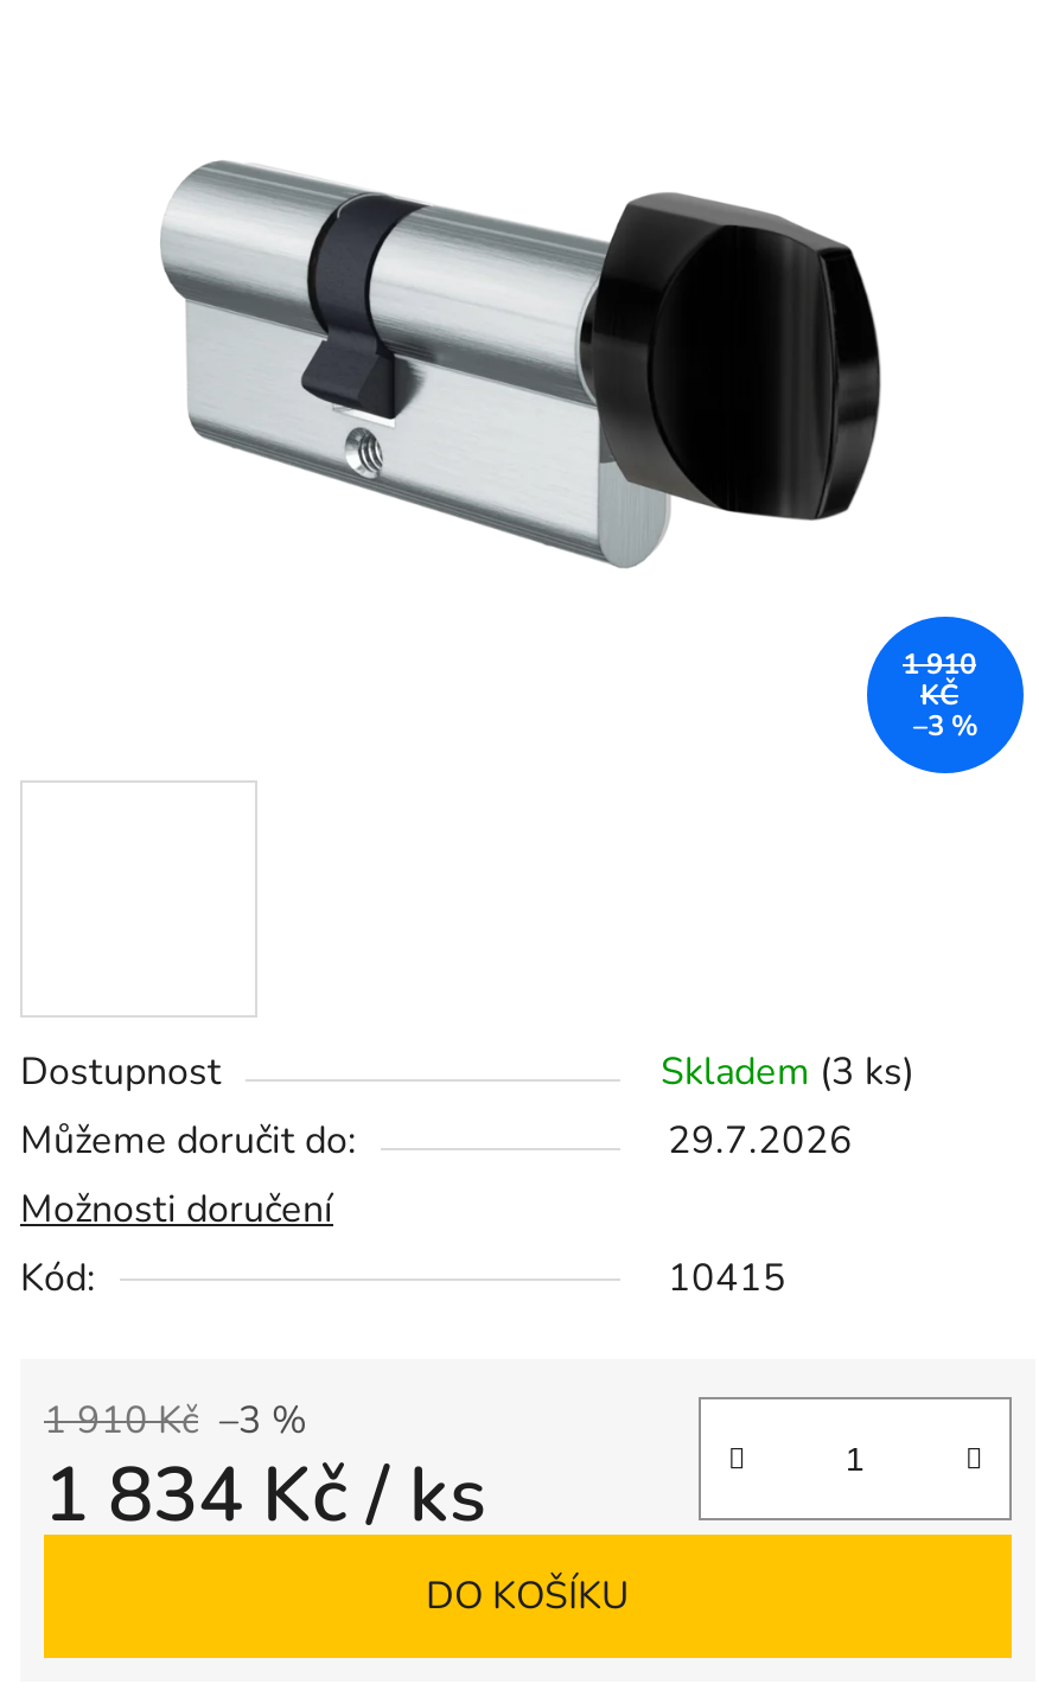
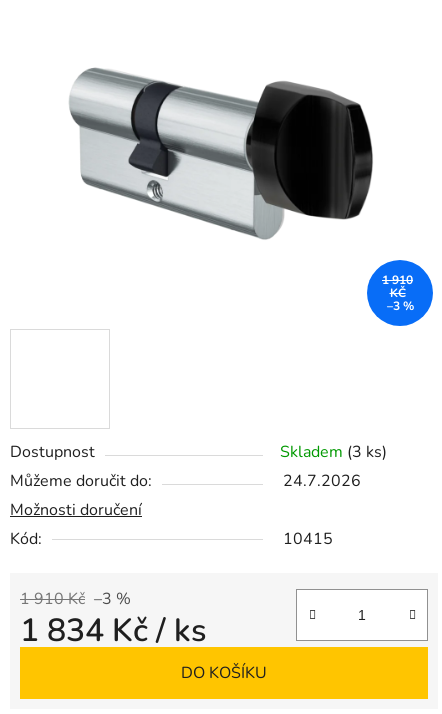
[668,1115,853,1167] 29.7.2026 -> [283,470,361,492] 24.7.2026

